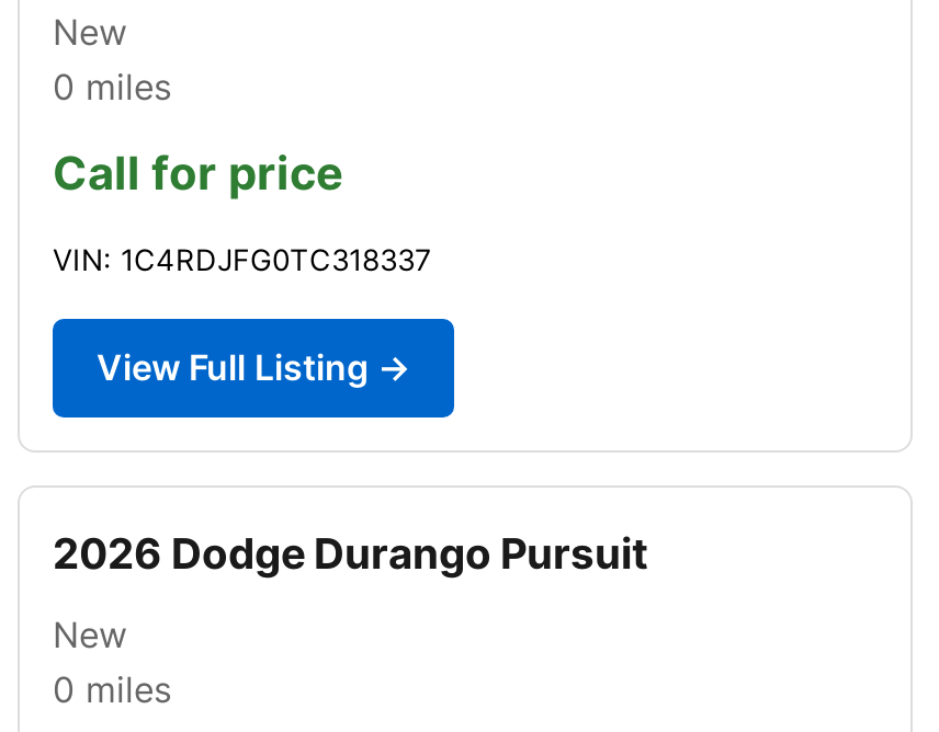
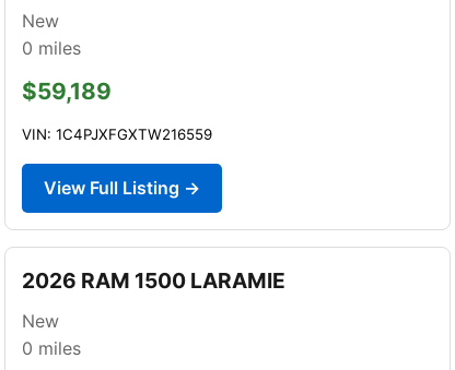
[53,146,342,200] Call for price -> [22,77,112,105] $59,189
[53,242,432,277] VIN: 1C4RDJFG0TC318337 -> [22,125,212,143] VIN: 1C4PJXFGXTW216559
[53,527,647,579] 2026 Dodge Durango Pursuit -> [22,267,285,293] 2026 RAM 1500 LARAMIE

